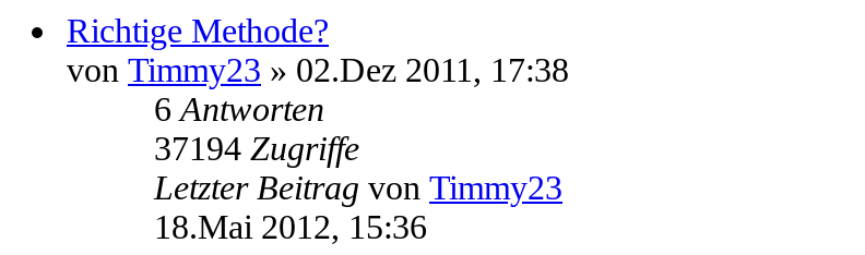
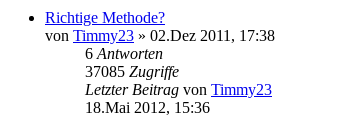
[154,129,359,167] 37194 Zugriffe -> [85,63,179,80] 37085 Zugriffe

